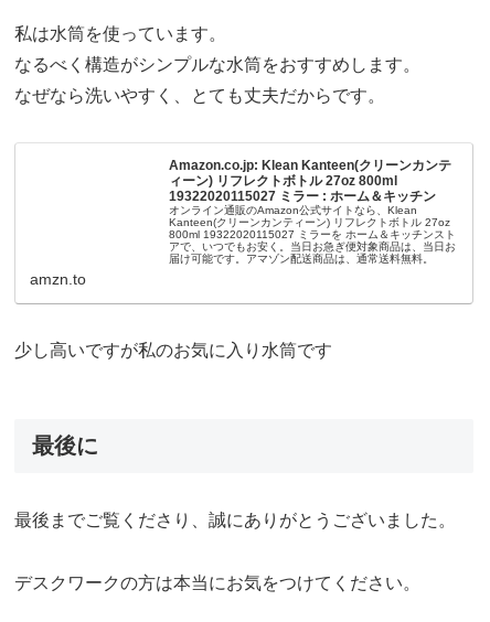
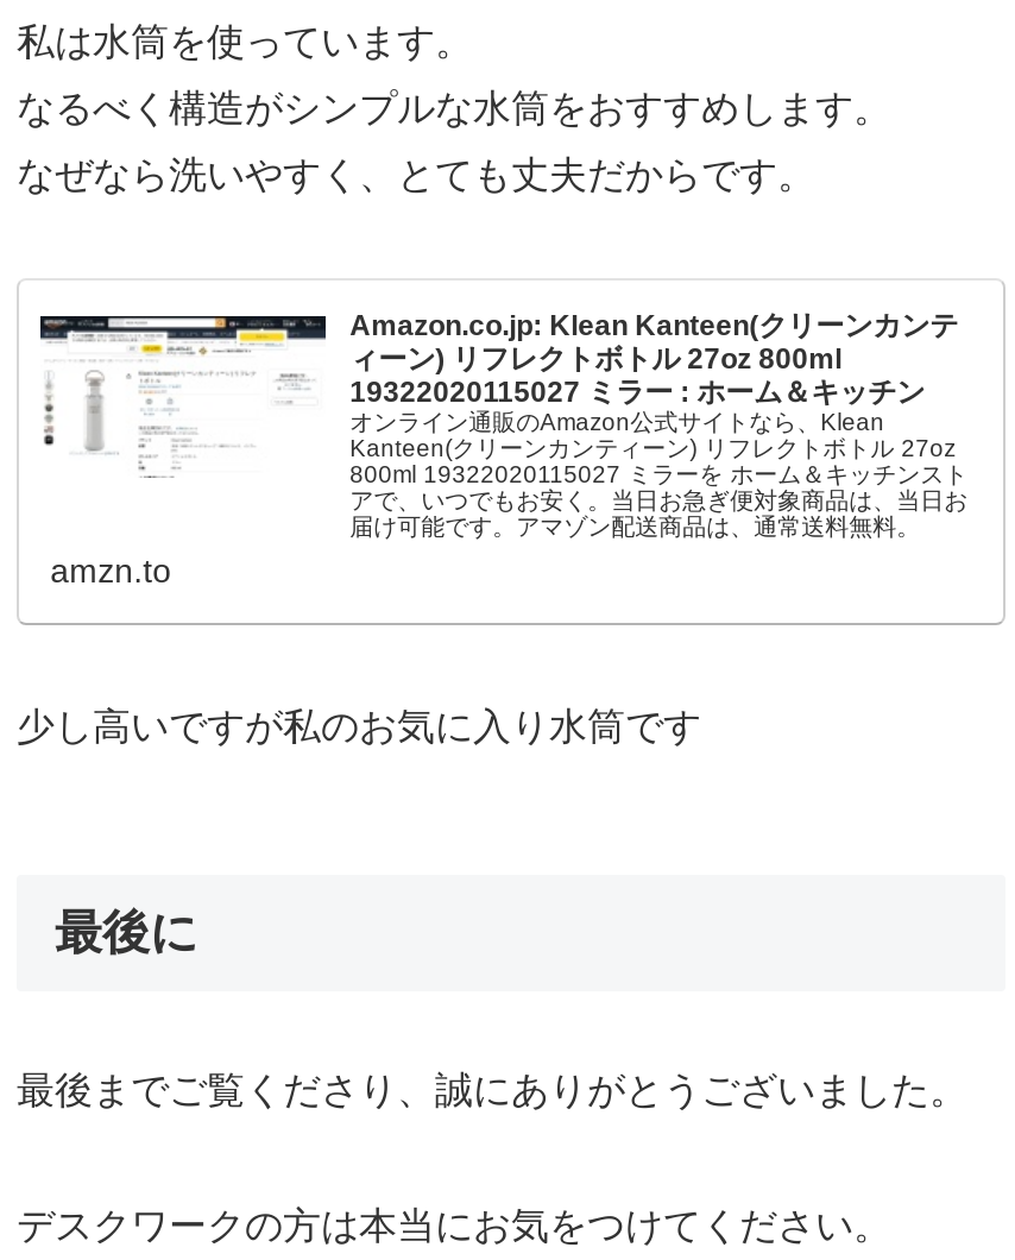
none -> [38,314,328,480] [image]

